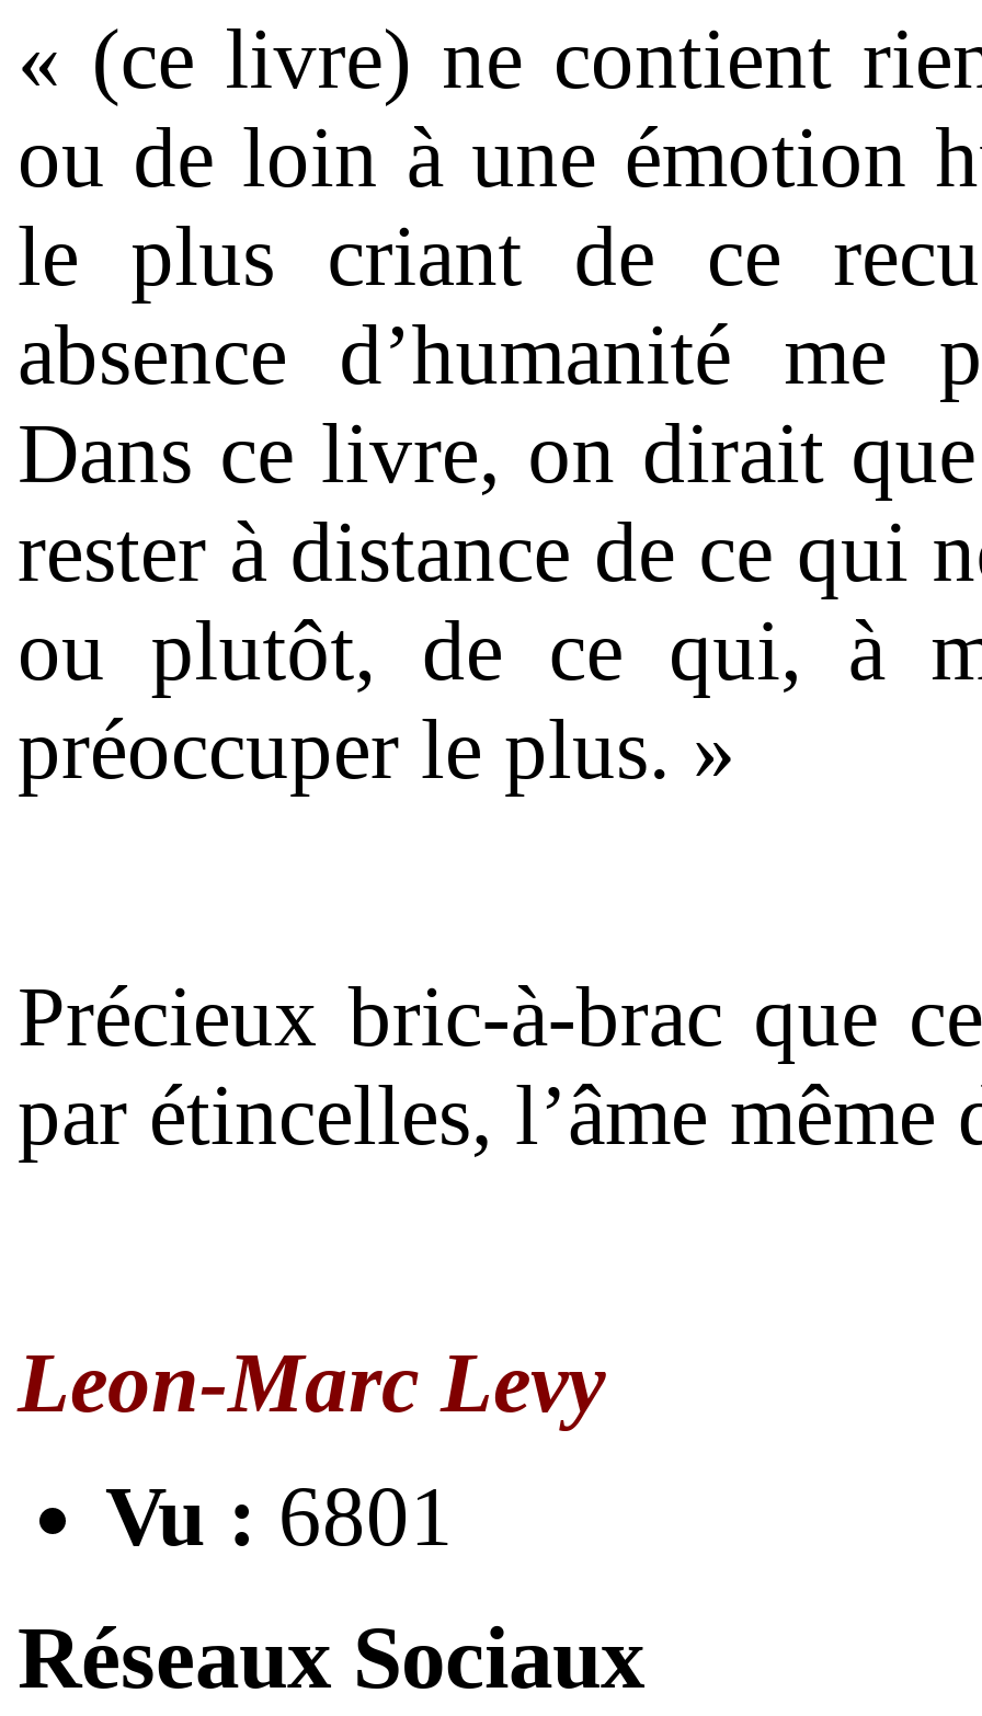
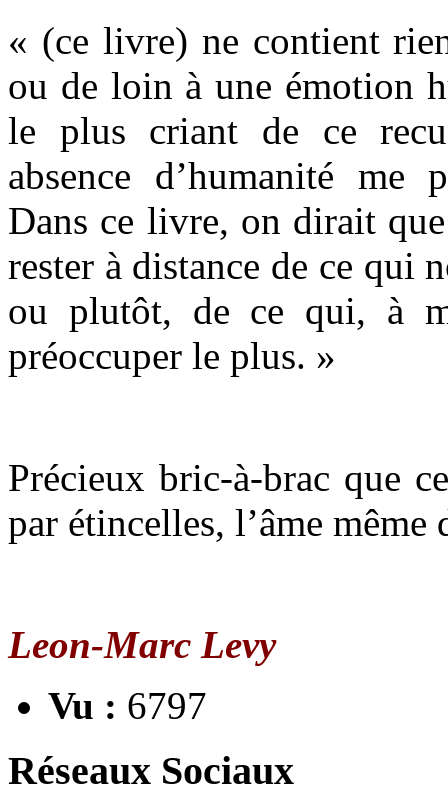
[105,1468,454,1562] Vu : 6801 -> [48,684,207,727] Vu : 6797

